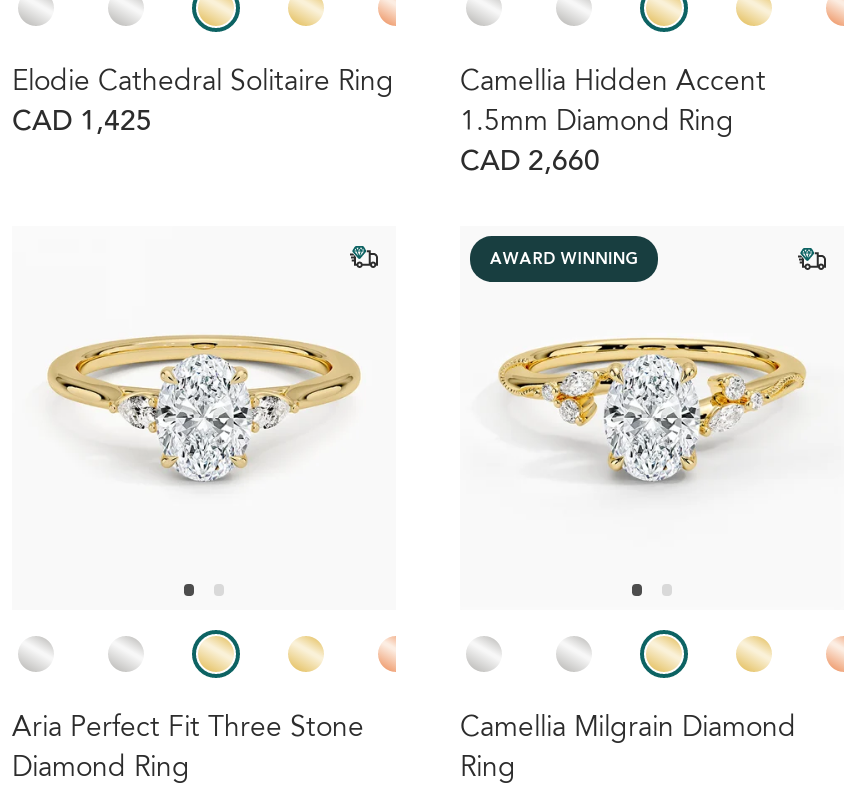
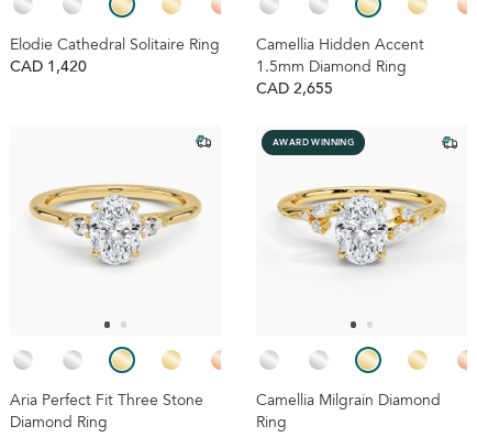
[12,110,152,138] CAD 1,425 -> [10,60,87,76] CAD 1,420
[460,150,600,178] CAD 2,660 -> [256,82,333,98] CAD 2,655

